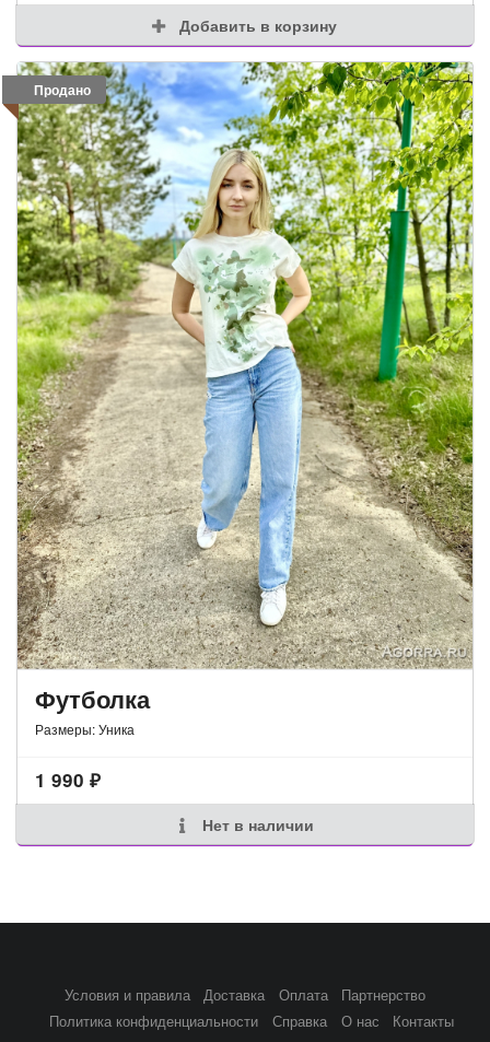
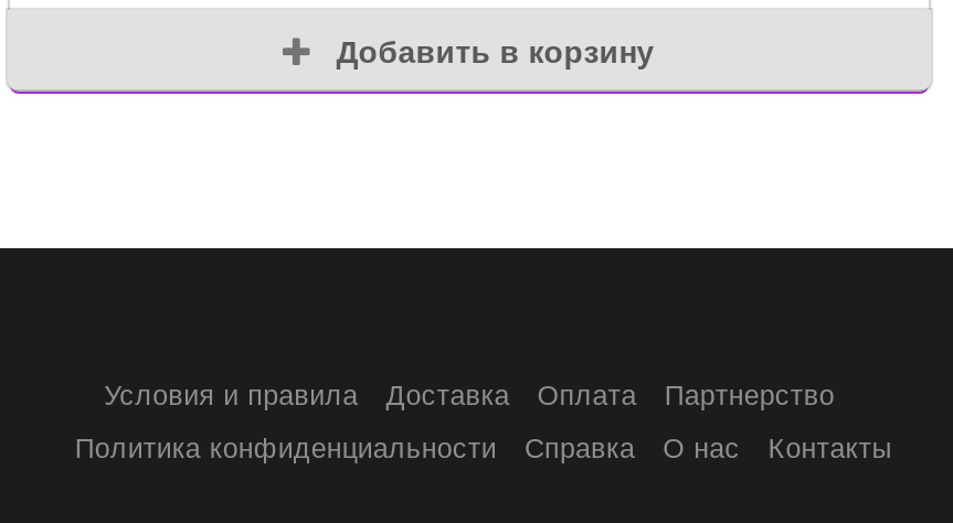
[3,61,474,670] [image] | Продано -> none
[35,681,314,835] Футболка | Размеры: Уника | 1 990 ₽ | Нет в наличии -> none

